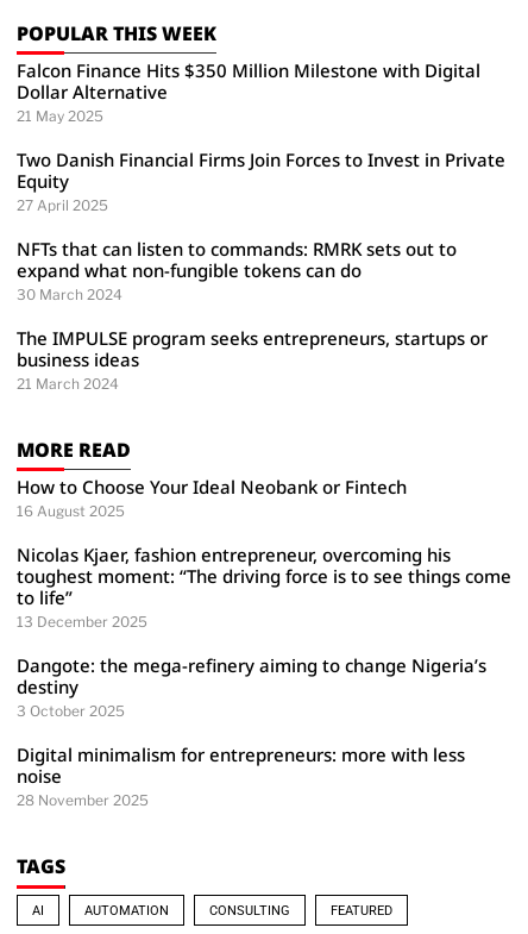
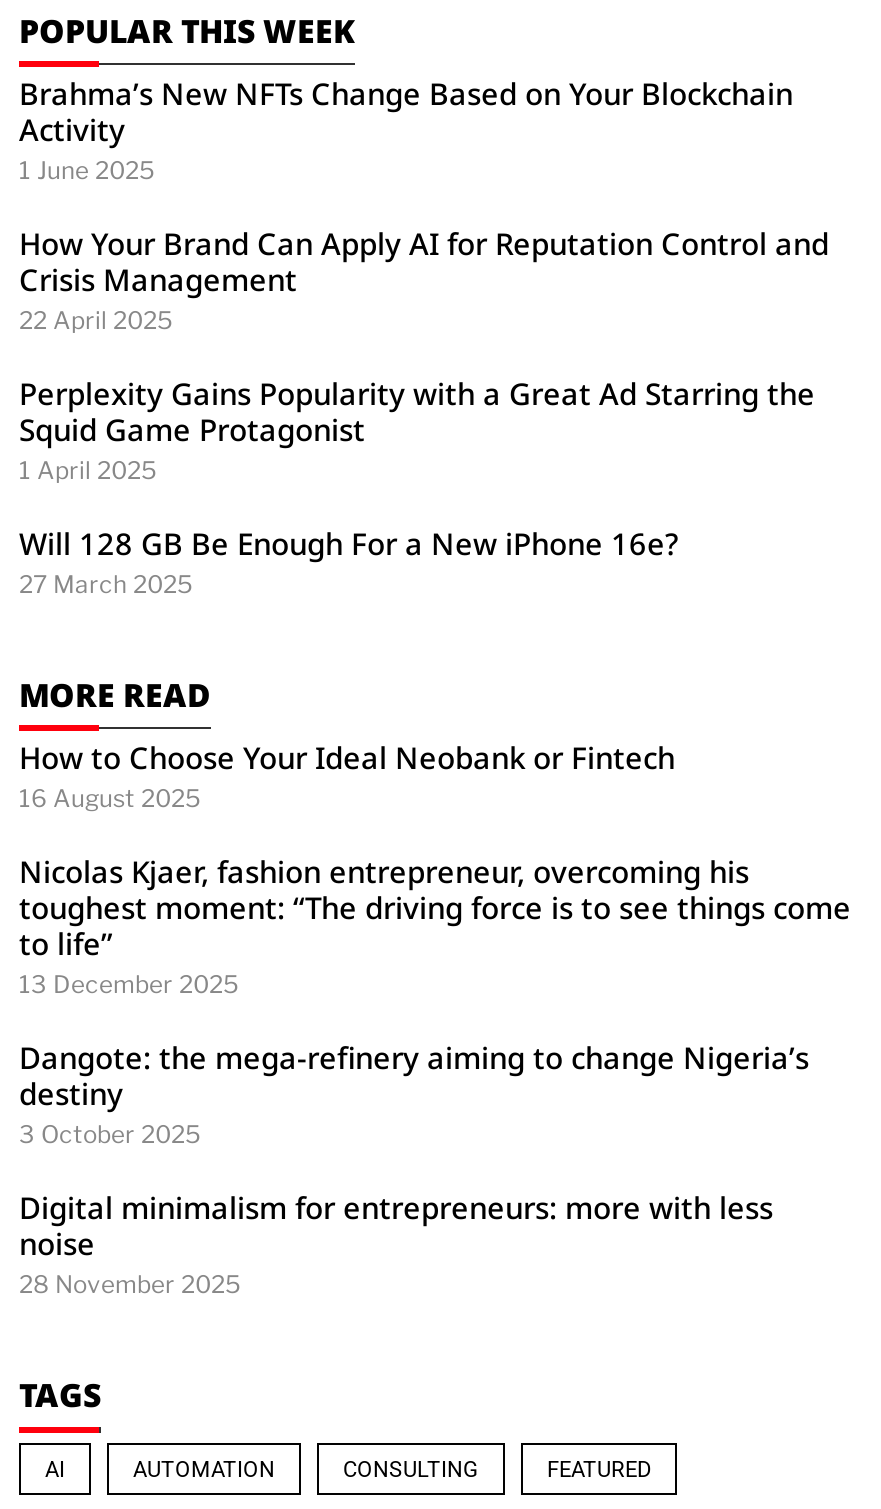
[17,58,480,125] Falcon Finance Hits $350 Million Milestone with Digital | Dollar Alternative | 21 May 2025 -> [19,73,793,185] Brahma’s New NFTs Change Based on Your Blockchain | Activity | 1 June 2025
[17,148,505,214] Two Danish Financial Firms Join Forces to Invest in Private | Equity | 27 April 2025 -> [19,223,829,335] How Your Brand Can Apply AI for Reputation Control and | Crisis Management | 22 April 2025
[17,237,457,303] NFTs that can listen to commands: RMRK sets out to | expand what non-fungible tokens can do | 30 March 2024 -> [19,373,815,485] Perplexity Gains Popularity with a Great Ad Starring the | Squid Game Protagonist | 1 April 2025
[17,326,488,393] The IMPULSE program seeks entrepreneurs, startups or | business ideas | 21 March 2024 -> [19,523,679,599] Will 128 GB Be Enough For a New iPhone 16e? | 27 March 2025

